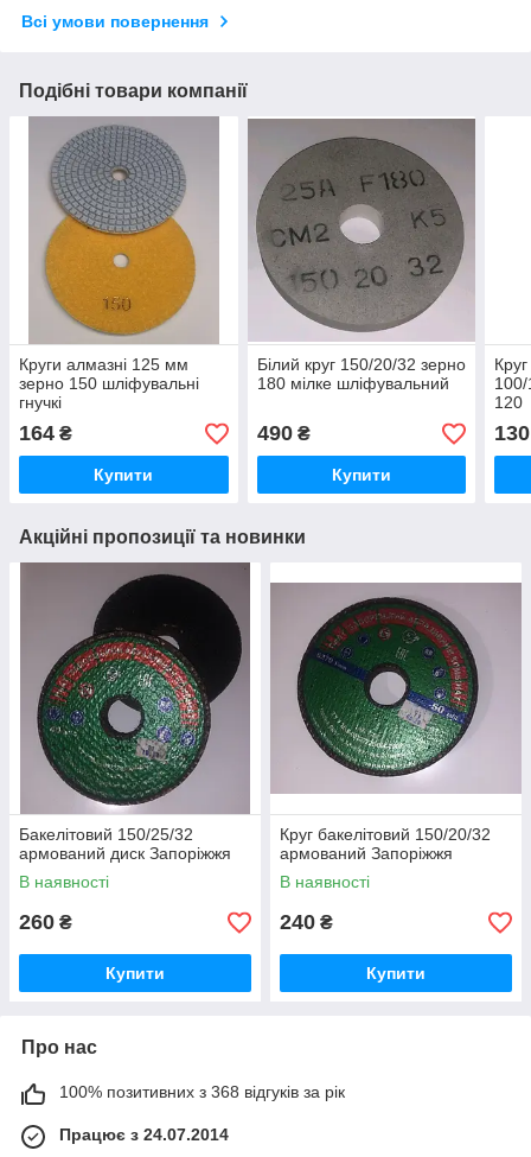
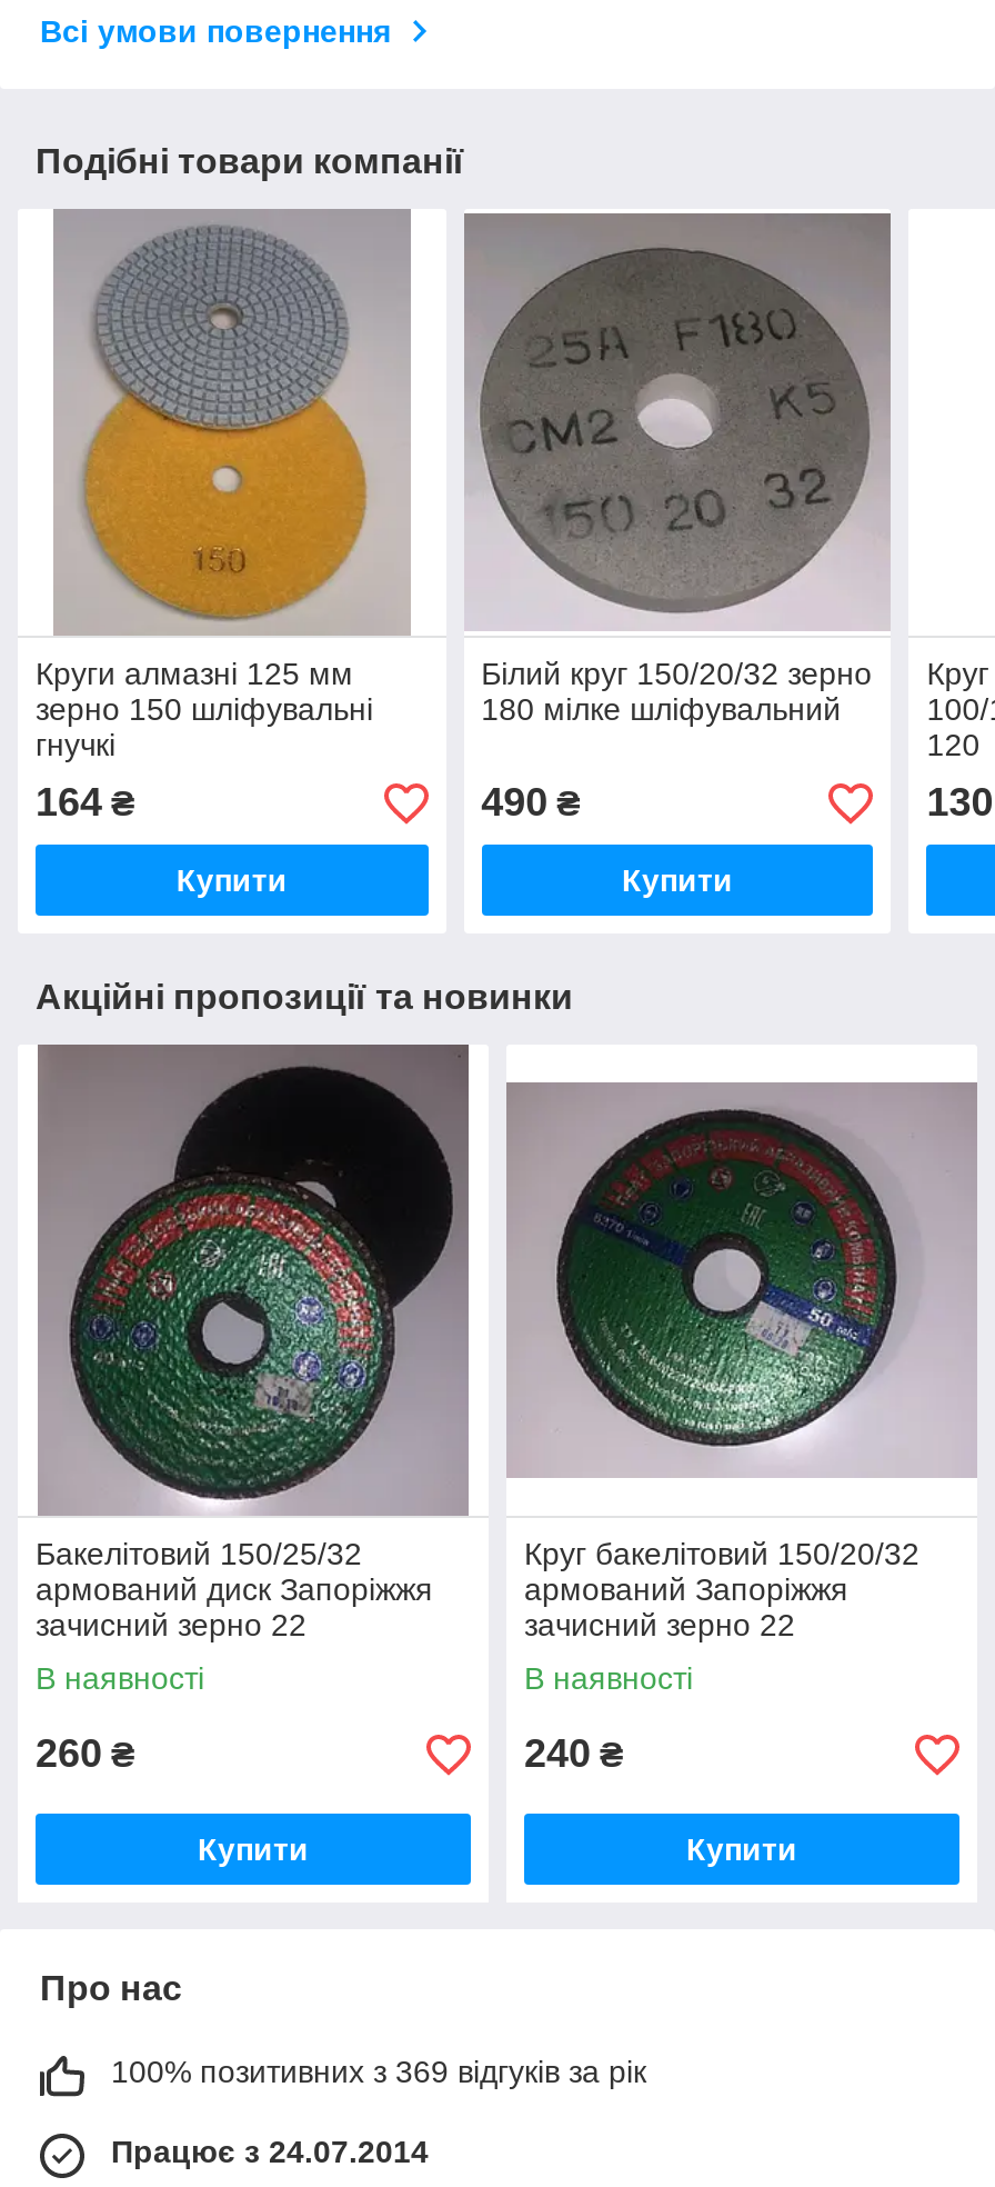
none -> [36,1608,306,1643] зачисний зерно 22
none -> [524,1608,795,1643] зачисний зерно 22
[59,1083,345,1102] 100% позитивних з 368 відгуків за рік -> [111,2055,646,2090] 100% позитивних з 369 відгуків за рік

